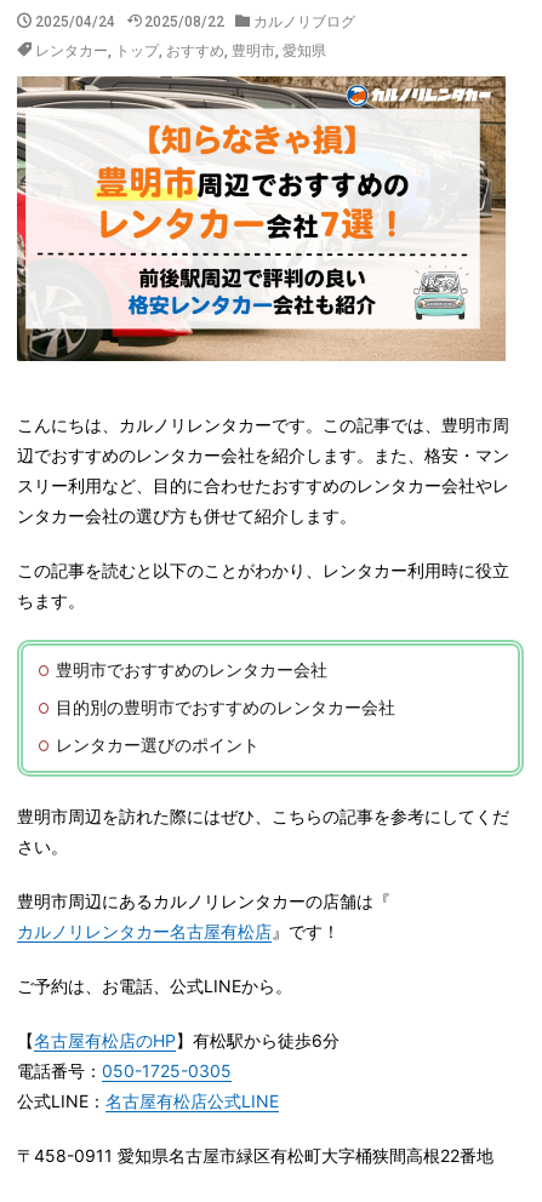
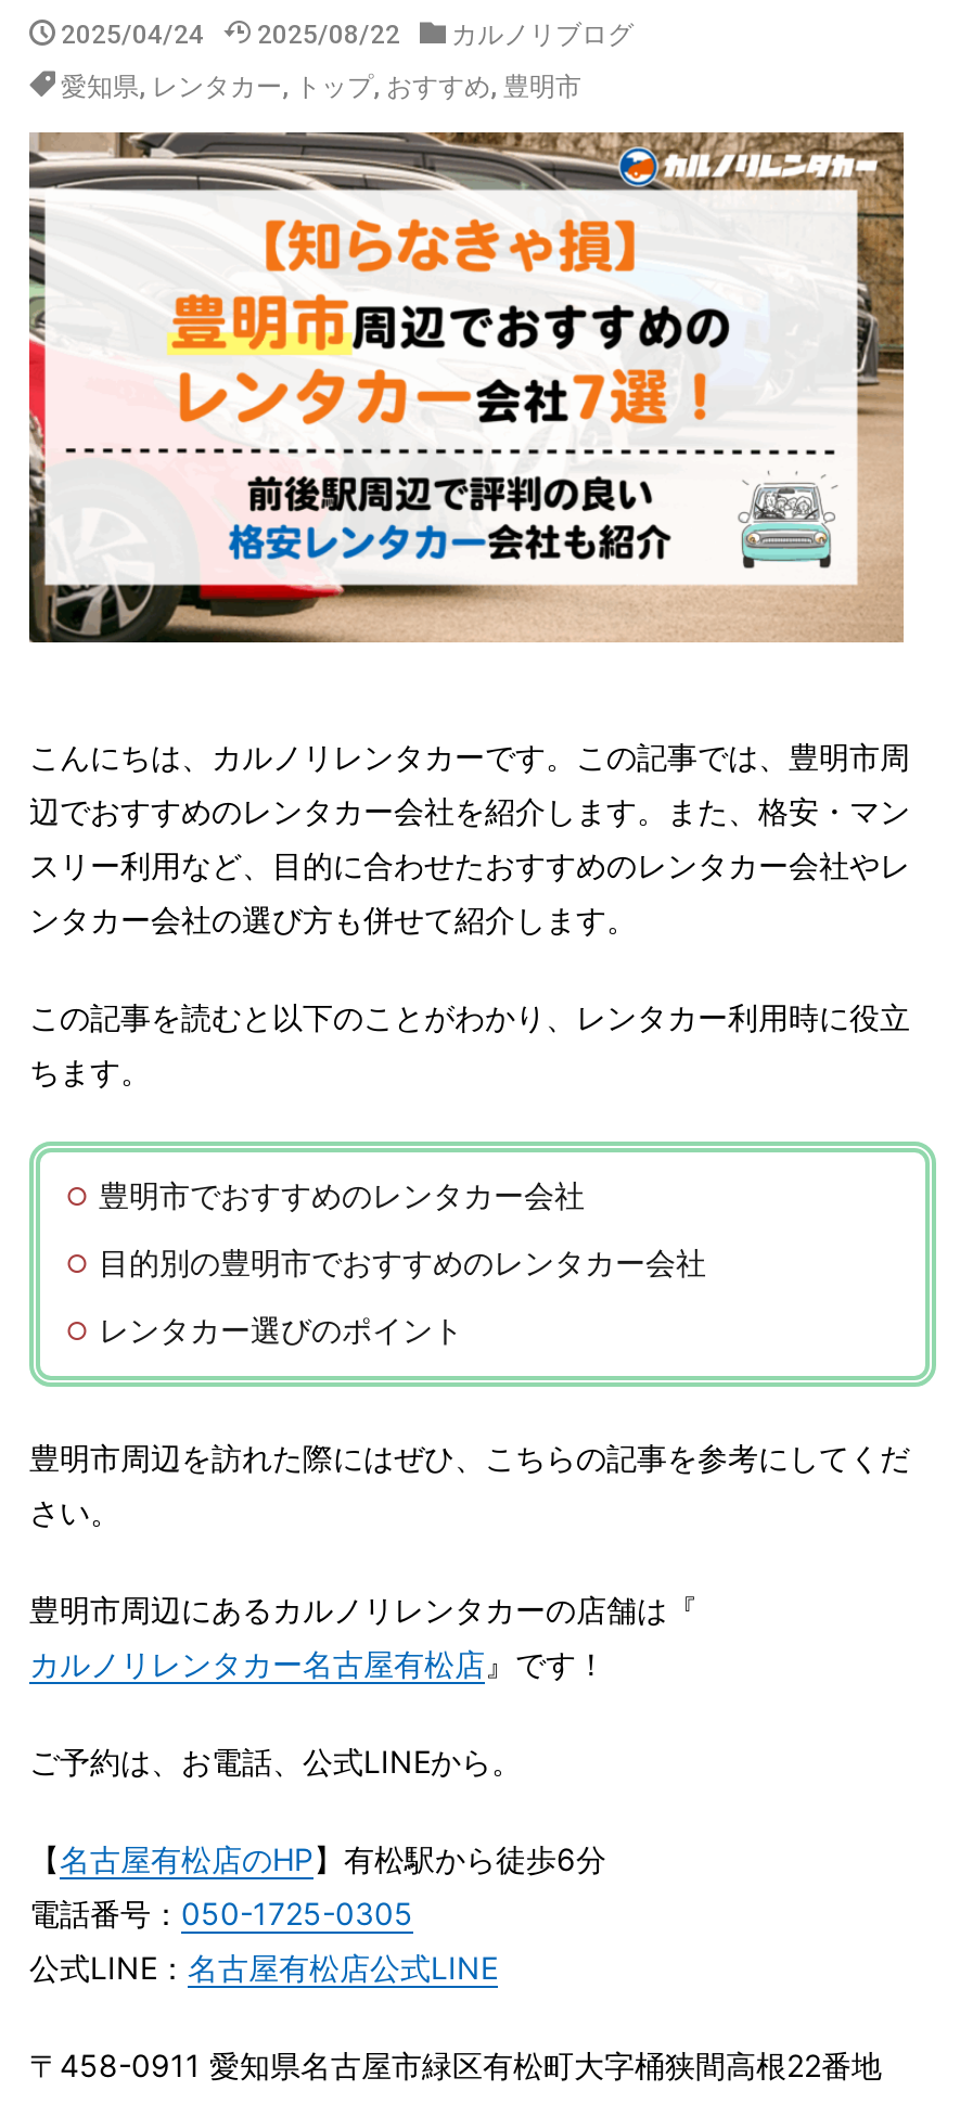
[35,42,326,59] レンタカー,トップ,おすすめ,豊明市,愛知県 -> [61,72,581,102] 愛知県,レンタカー,トップ,おすすめ,豊明市

